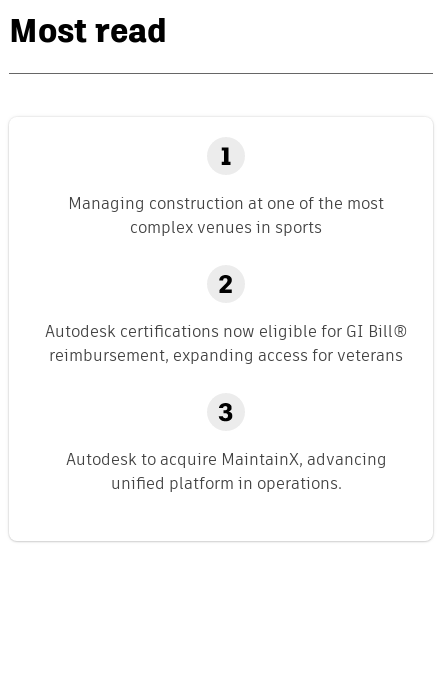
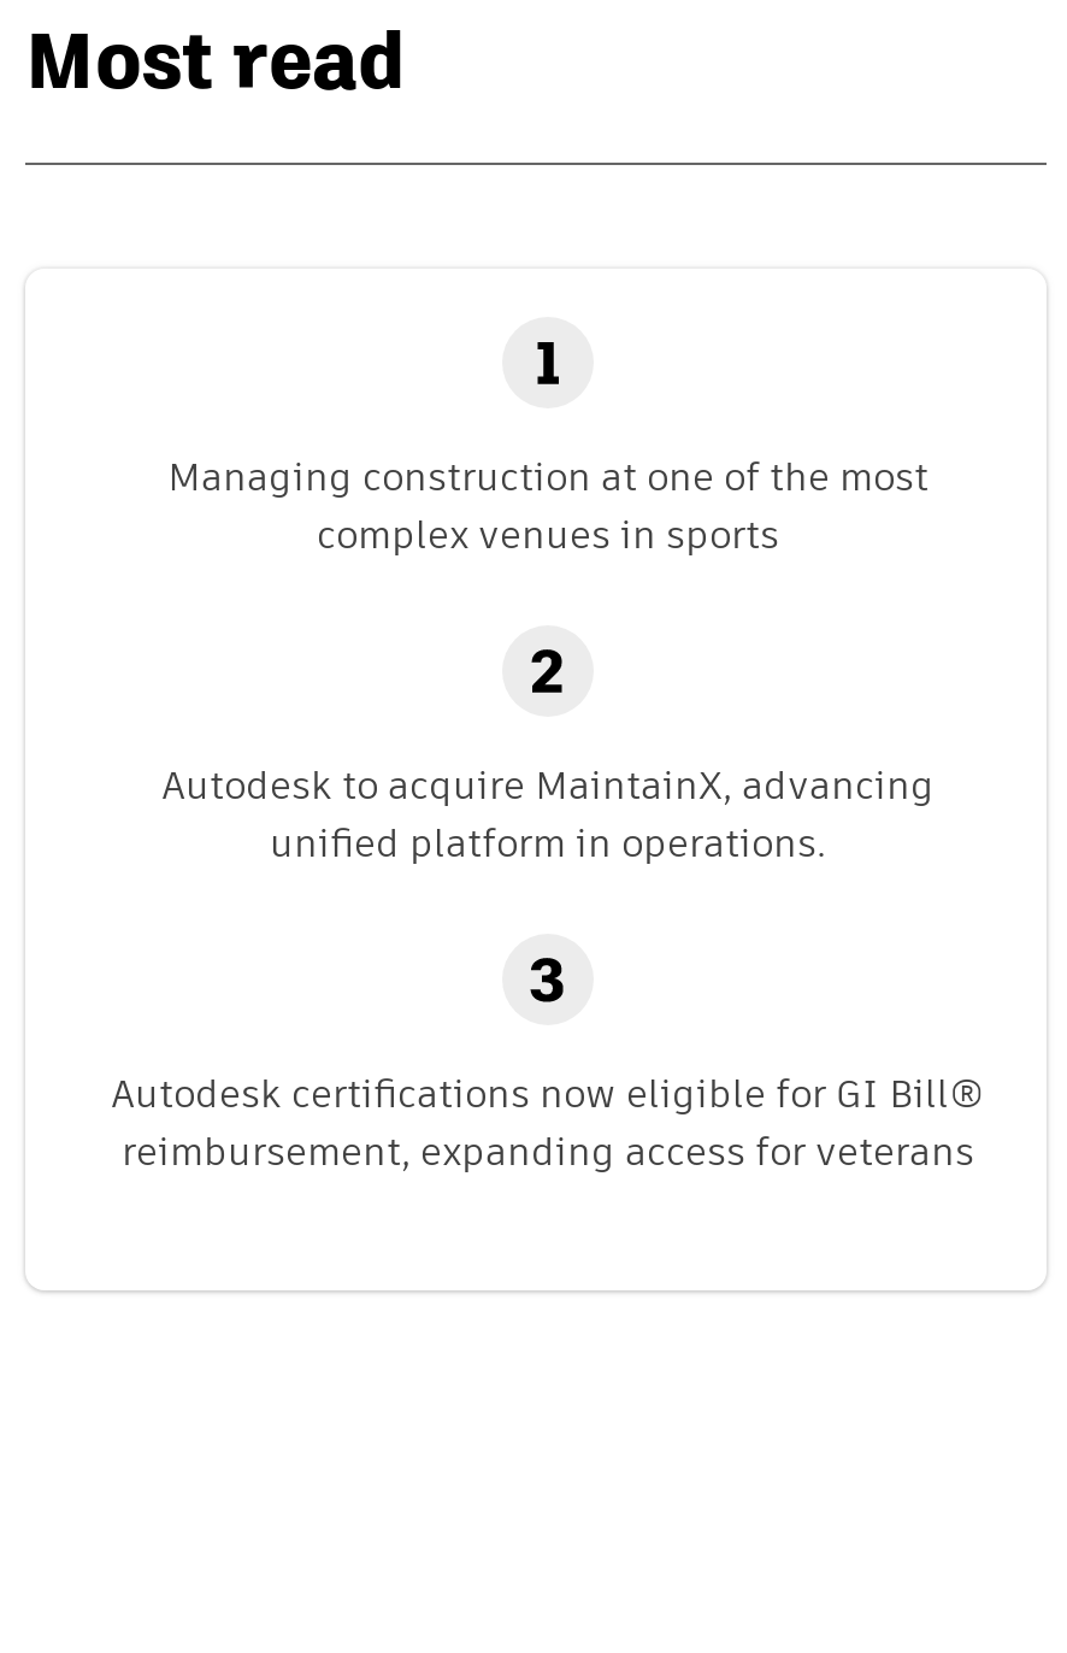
moved [44,320,407,367] -> [111,1067,985,1180]: Autodesk certifications now eligible for GI Bill® | reimbursement, expanding access for veterans
moved [65,448,386,495] -> [161,759,935,872]: Autodesk to acquire MaintainX, advancing | unified platform in operations.

